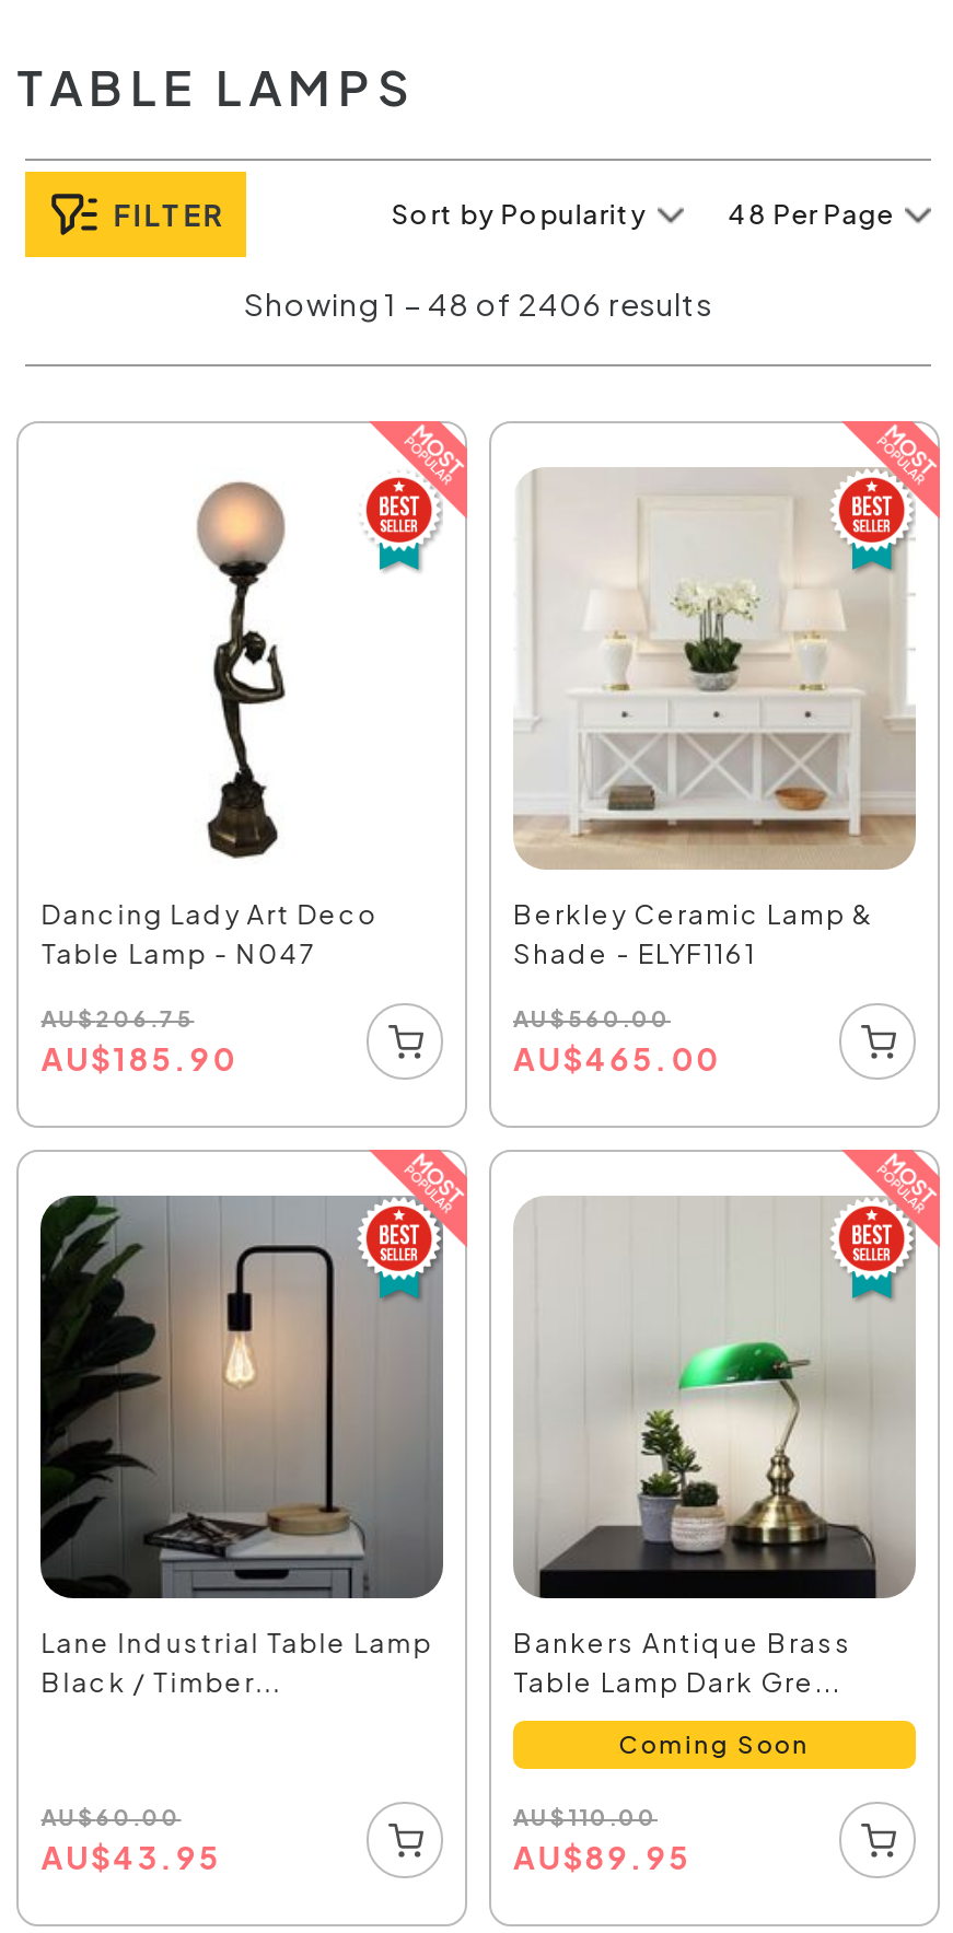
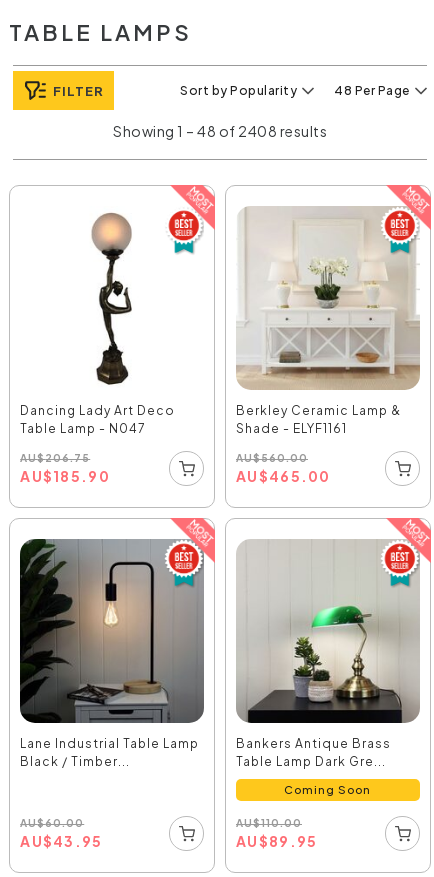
[244,283,712,323] Showing 1 – 48 of 2406 results -> [113,122,327,140] Showing 1 – 48 of 2408 results

